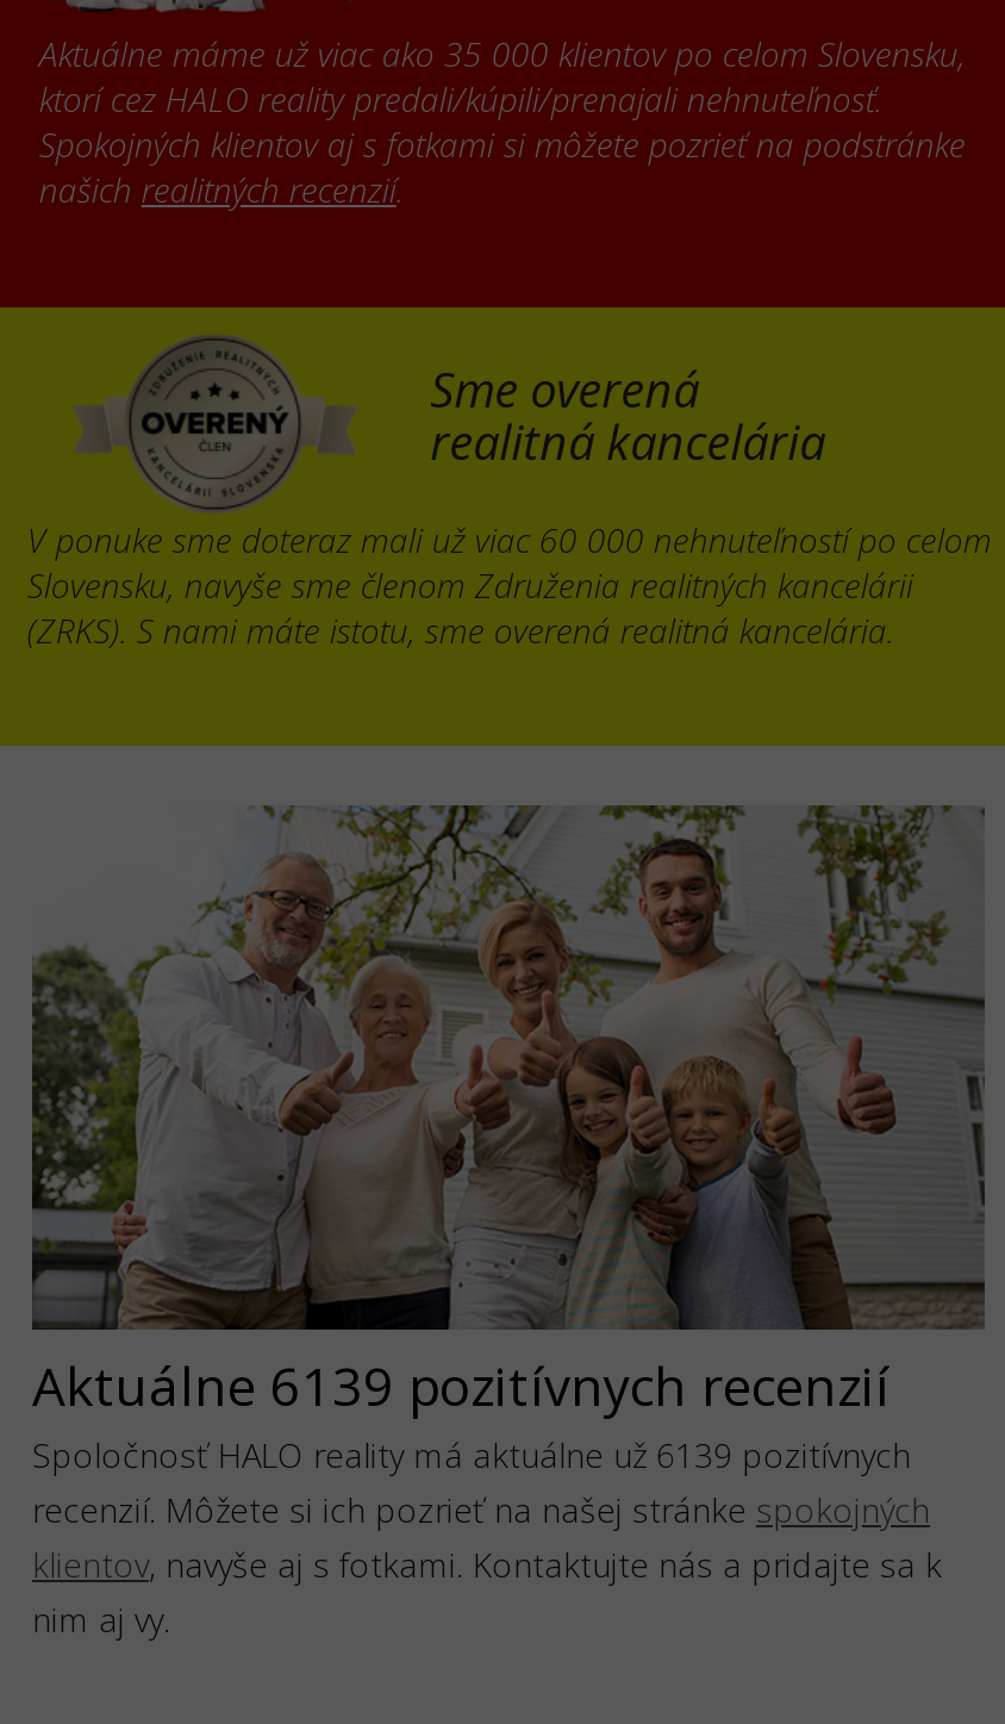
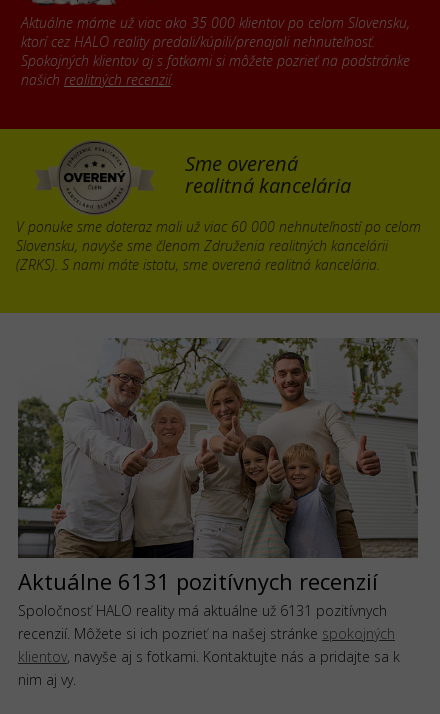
[32,1349,889,1420] Aktuálne 6139 pozitívnych recenzií -> [18,566,378,596] Aktuálne 6131 pozitívnych recenzií
[32,1432,911,1477] Spoločnosť HALO reality má aktuálne už 6139 pozitívnych -> [18,601,387,620] Spoločnosť HALO reality má aktuálne už 6131 pozitívnych

